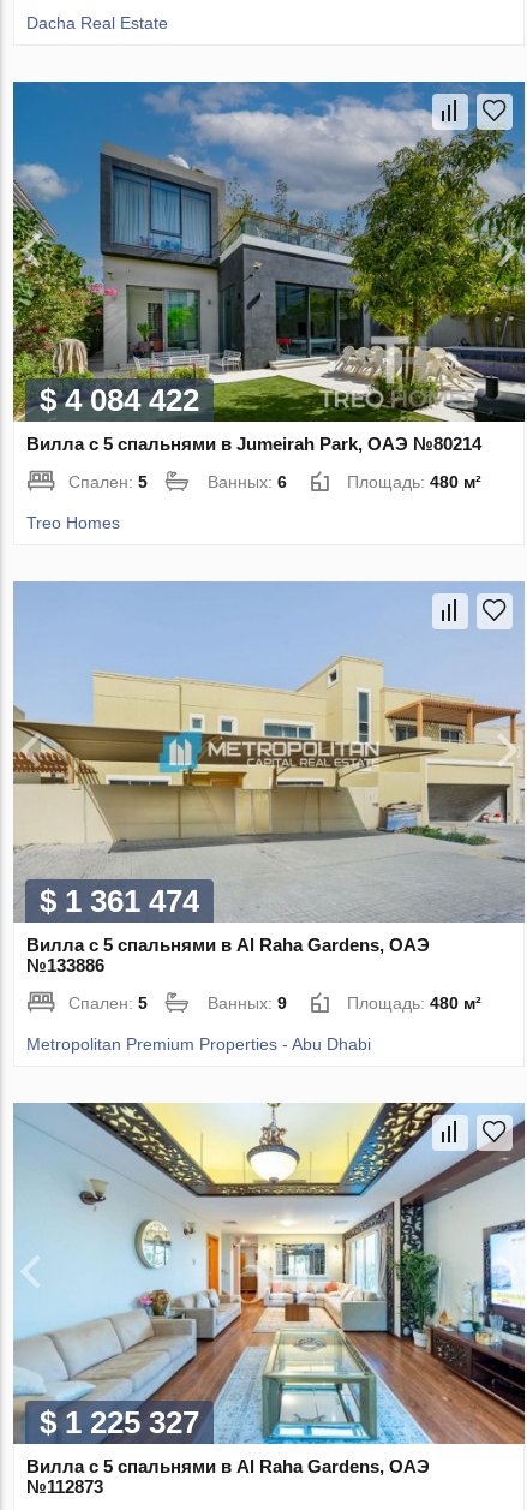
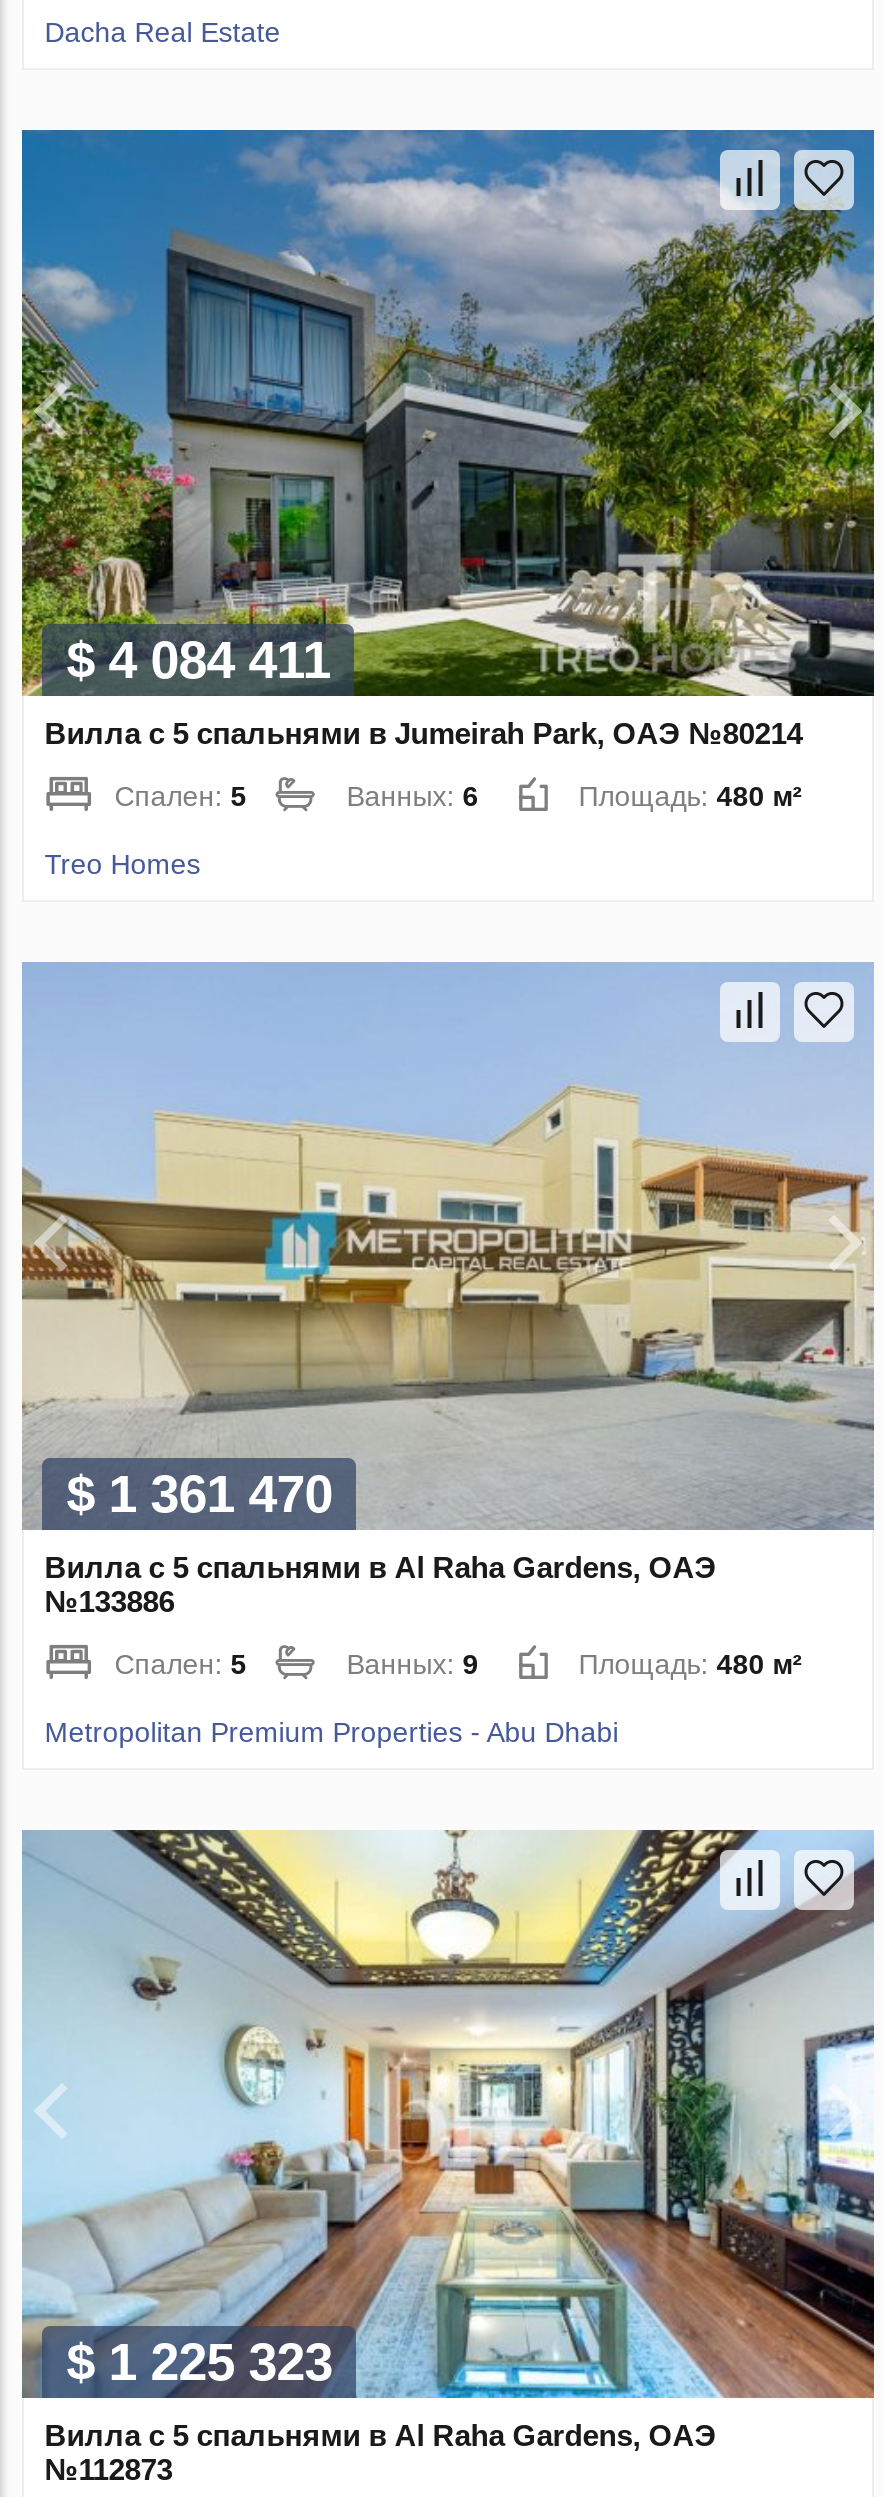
[40,383,200,419] $ 4 084 422 -> [66,631,330,691] $ 4 084 411
[40,883,200,919] $ 1 361 474 -> [66,1464,332,1524] $ 1 361 470
[40,1404,200,1440] $ 1 225 327 -> [66,2332,332,2392] $ 1 225 323

